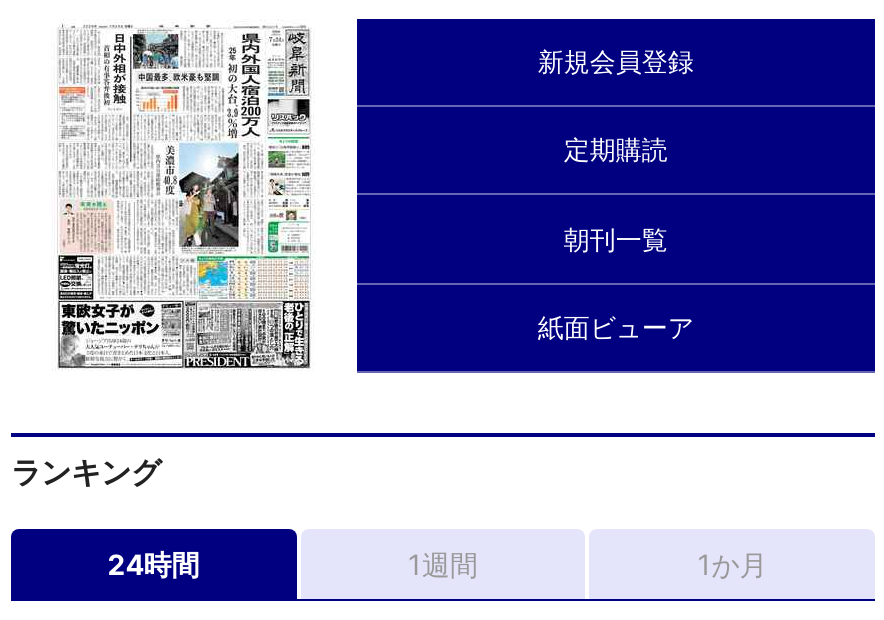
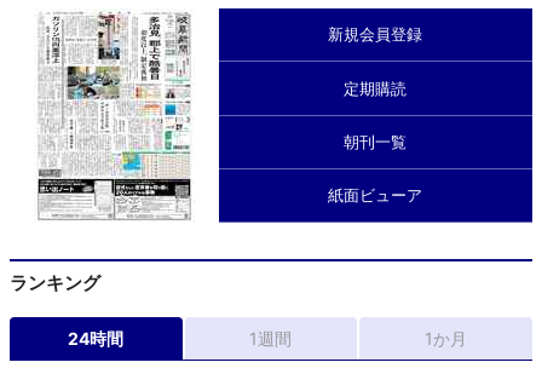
[57,29,311,369] [image] -> [38,13,190,219] [image]

